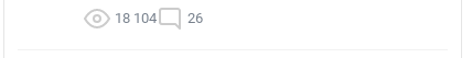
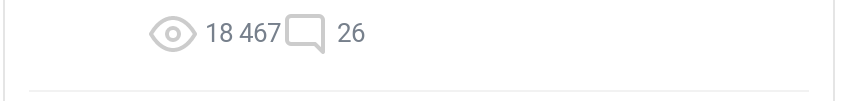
[115,10,203,26] 18 104 26 -> [205,18,365,48] 18 467 26

